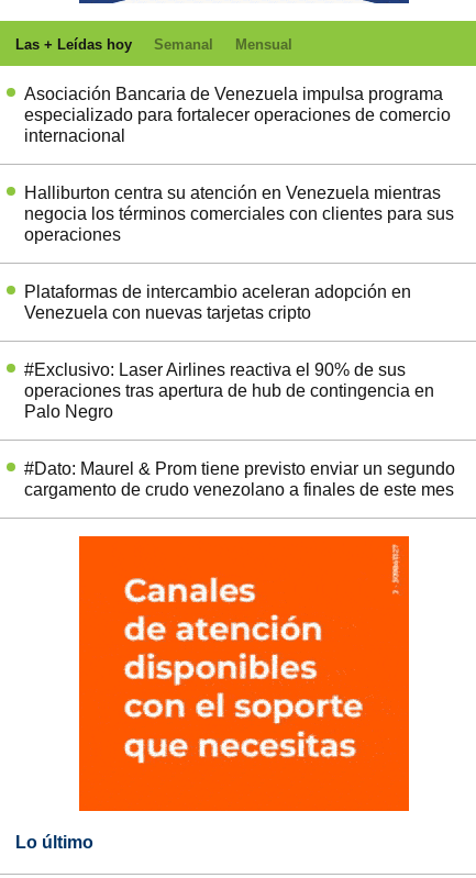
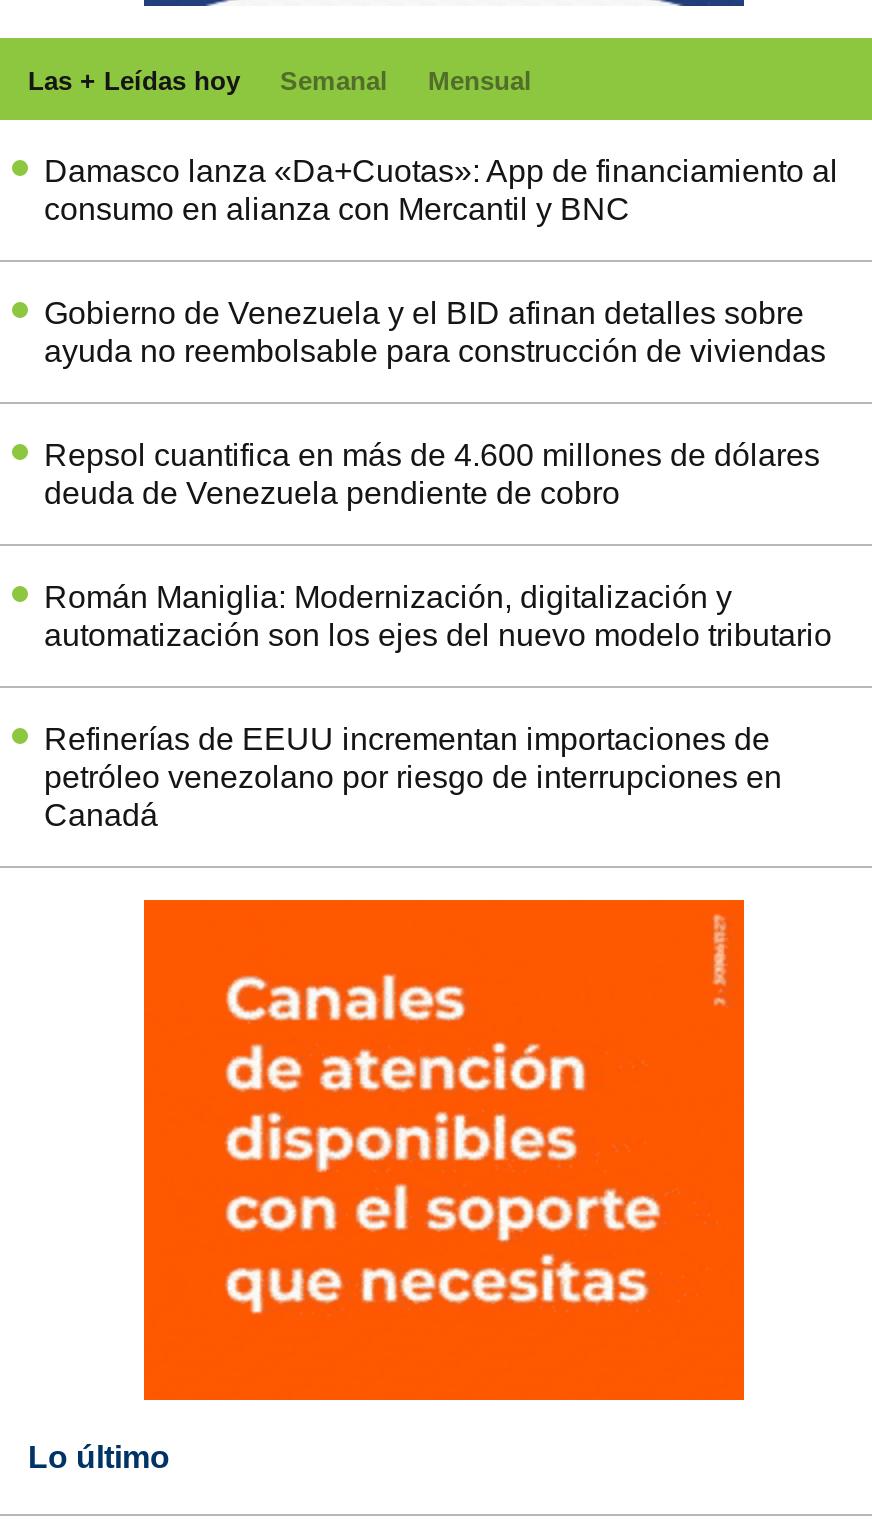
[24,85,451,145] Asociación Bancaria de Venezuela impulsa programa | especializado para fortalecer operaciones de comercio | internacional -> [44,154,838,226] Damasco lanza «Da+Cuotas»: App de financiamiento al | consumo en alianza con Mercantil y BNC
[24,184,454,244] Halliburton centra su atención en Venezuela mientras | negocia los términos comerciales con clientes para sus | operaciones -> [44,296,826,368] Gobierno de Venezuela y el BID afinan detalles sobre | ayuda no reembolsable para construcción de viviendas
[24,283,411,322] Plataformas de intercambio aceleran adopción en | Venezuela con nuevas tarjetas cripto -> [44,438,820,510] Repsol cuantifica en más de 4.600 millones de dólares | deuda de Venezuela pendiente de cobro
[24,361,434,421] #Exclusivo: Laser Airlines reactiva el 90% de sus | operaciones tras apertura de hub de contingencia en | Palo Negro -> [44,580,832,652] Román Maniglia: Modernización, digitalización y | automatización son los ejes del nuevo modelo tributario
[24,459,455,499] #Dato: Maurel & Prom tiene previsto enviar un segundo | cargamento de crudo venezolano a finales de este mes -> [44,722,782,832] Refinerías de EEUU incrementan importaciones de | petróleo venezolano por riesgo de interrupciones en | Canadá

